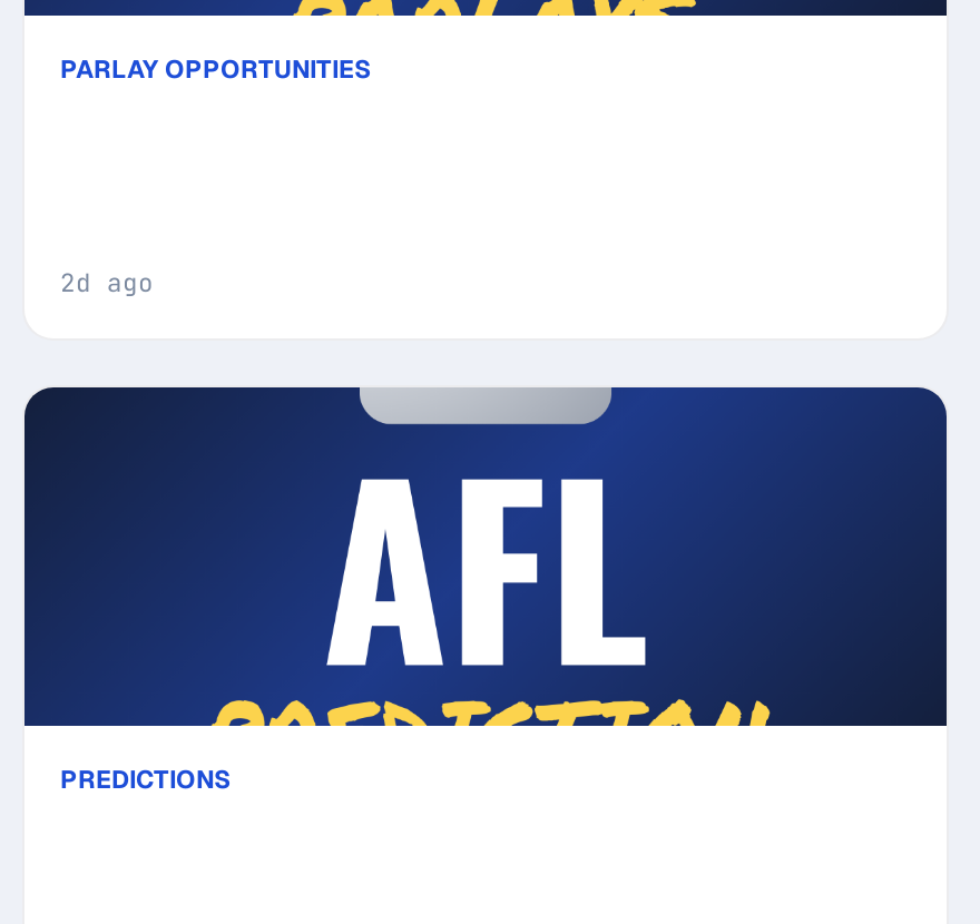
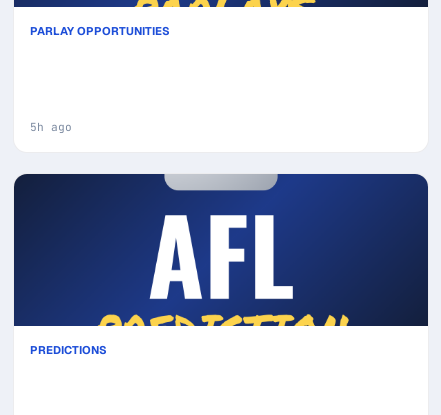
[60,268,154,299] 2d ago -> [30,120,72,134] 5h ago

